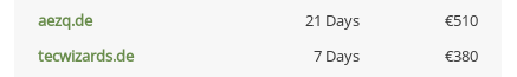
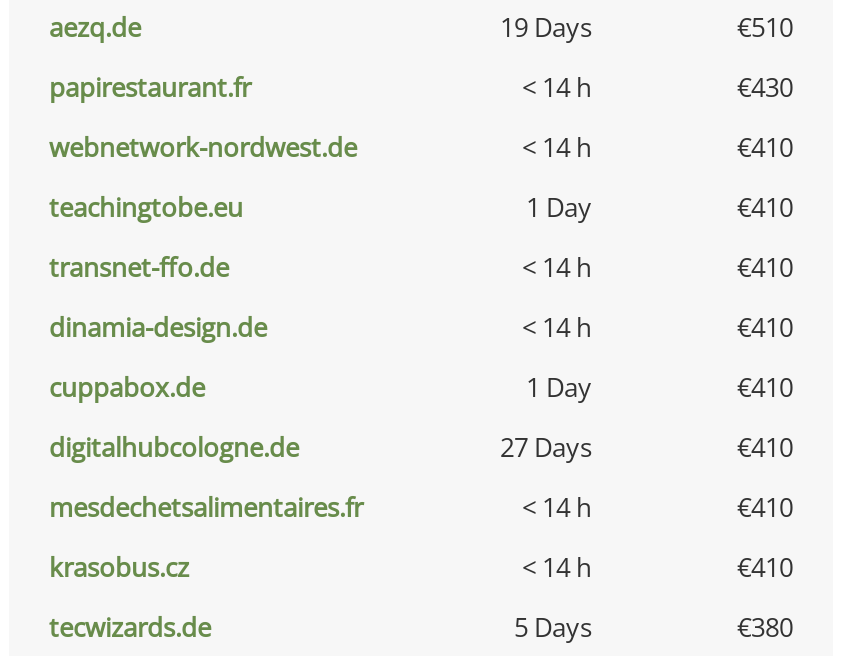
[305,9,359,31] 21 Days -> [500,9,592,45] 19 Days
none -> [49,69,793,585] papirestaurant.fr | < 14 h | €430 | webnetwork-nordwest.de | < 14 h | €410 | teachingtobe.eu | 1 Day | €410 | transnet-ffo.de | < 14 h | €410 | dinamia-design.de | < 14 h | €410 | cuppabox.de | 1 Day | €410 | digitalhubcologne.de | 27 Days | €410 | mesdechetsalimentaires.fr | < 14 h | €410 | krasobus.cz | < 14 h | €410
[313,45,359,66] 7 Days -> [514,609,592,645] 5 Days

